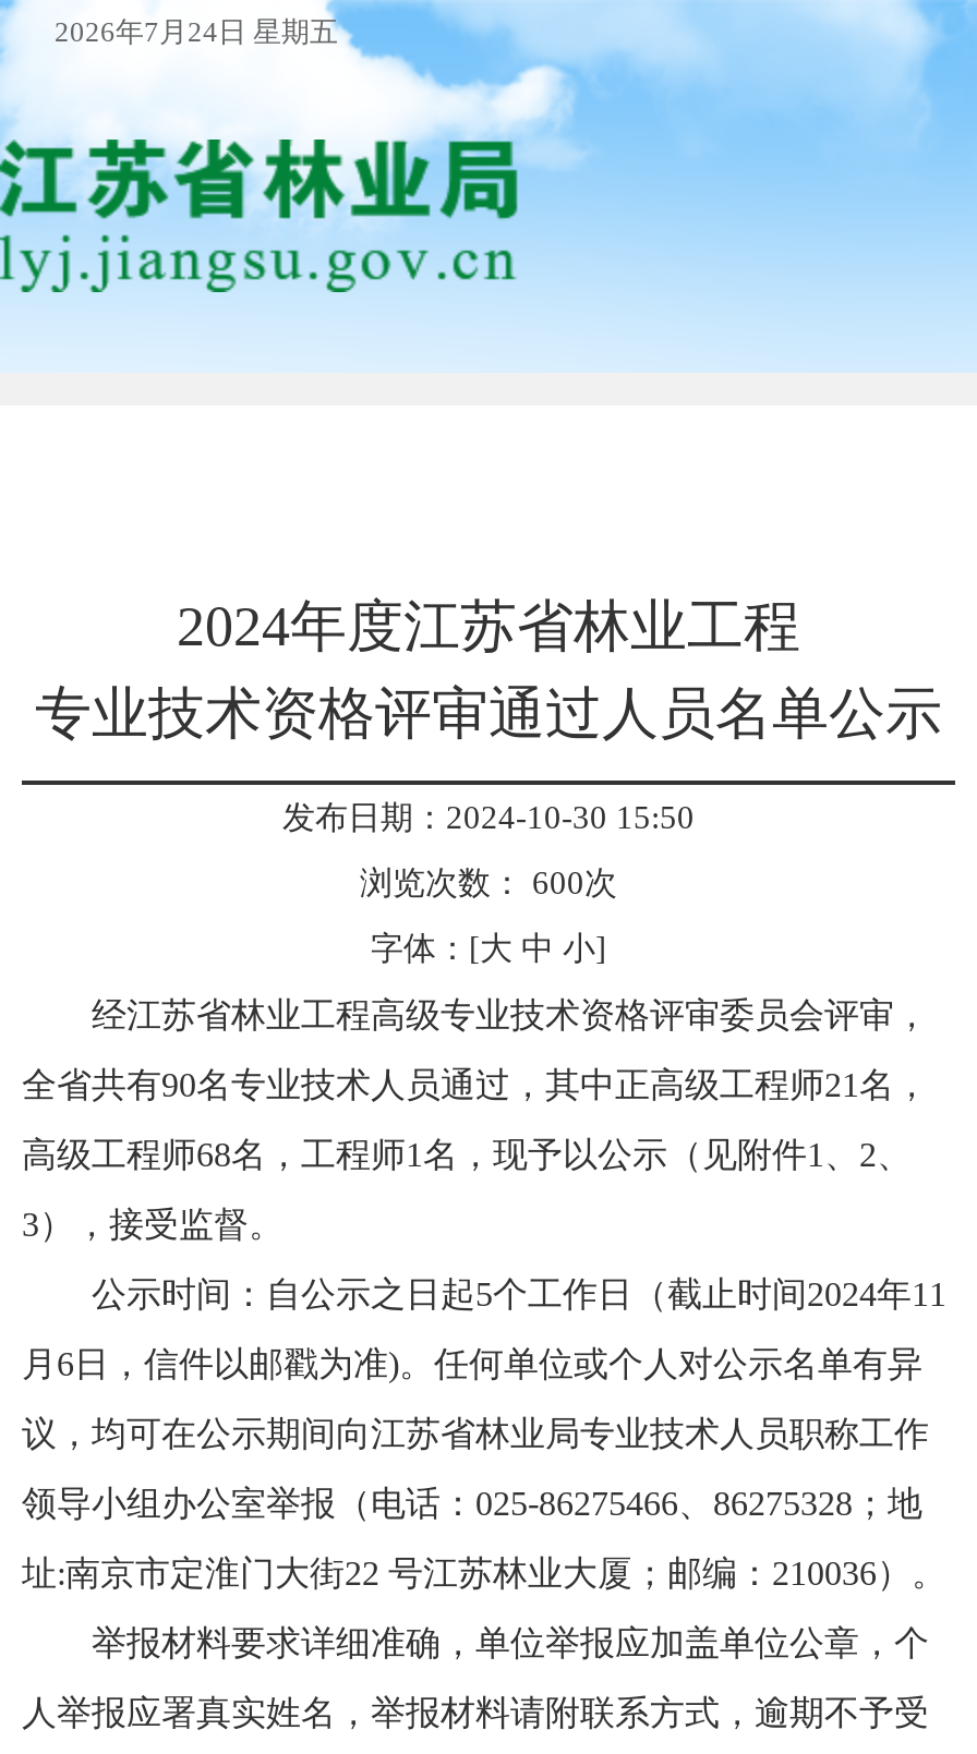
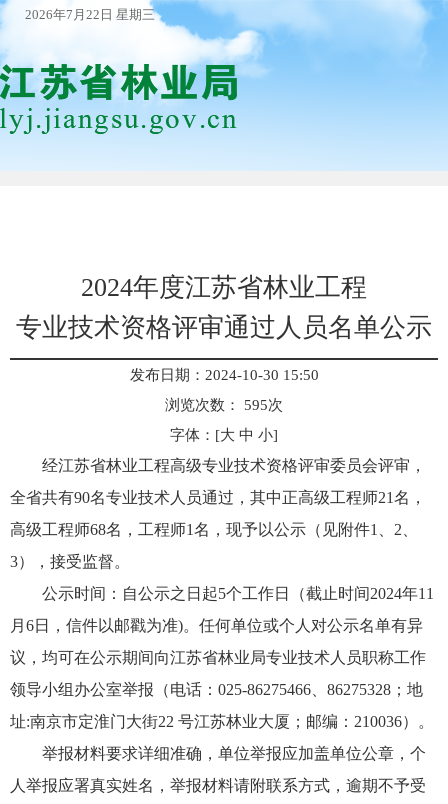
[55,15,338,48] 2026年7月24日 星期五 -> [25,7,155,22] 2026年7月22日 星期三
[360,866,617,900] 浏览次数：600次 -> [165,397,283,413] 浏览次数：595次

